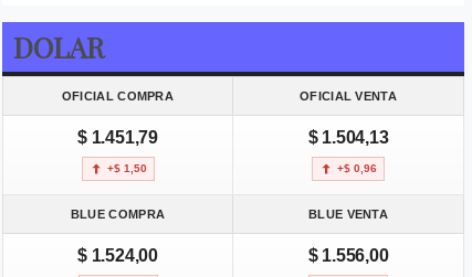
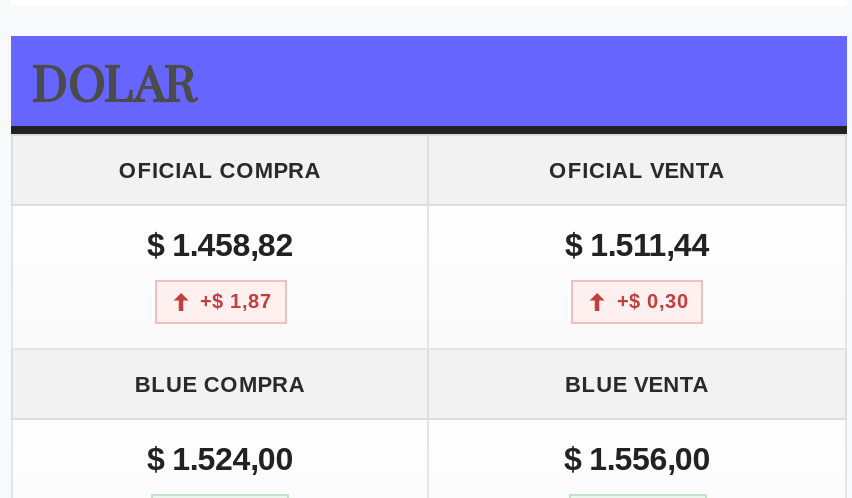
[77,128,158,146] $ 1.451,79 -> [147,227,293,261] $ 1.458,82
[308,128,389,146] $ 1.504,13 -> [565,227,709,261] $ 1.511,44
[107,162,146,174] +$ 1,50 -> [200,289,272,311] +$ 1,87
[337,162,377,174] +$ 0,96 -> [617,289,689,311] +$ 0,30

